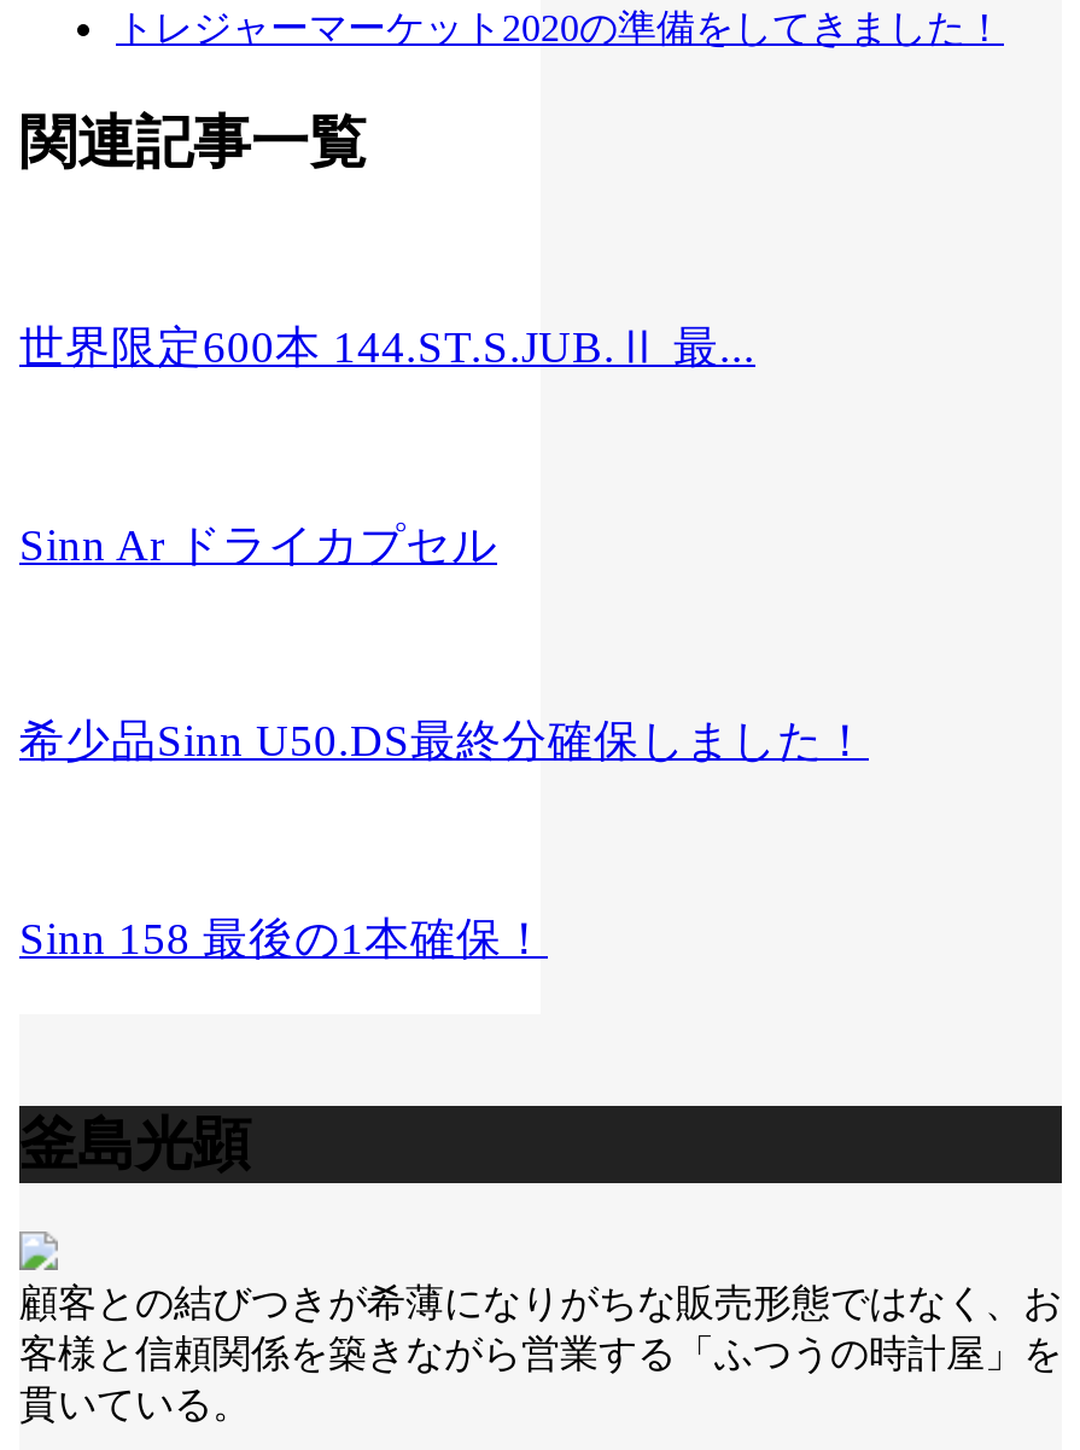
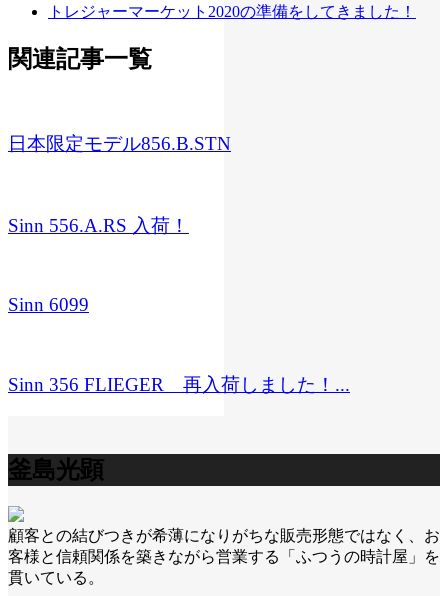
[19,322,755,373] 世界限定600本 144.ST.S.JUB.Ⅱ 最... -> [8,133,231,154] 日本限定モデル856.B.STN
[19,519,497,569] Sinn Ar ドライカプセル -> [8,215,189,236] Sinn 556.A.RS 入荷！
[19,715,869,766] 希少品Sinn U50.DS最終分確保しました！ -> [8,294,89,315] Sinn 6099
[19,912,548,962] Sinn 158 最後の1本確保！ -> [8,374,350,395] Sinn 356 FLIEGER 再入荷しました！...

